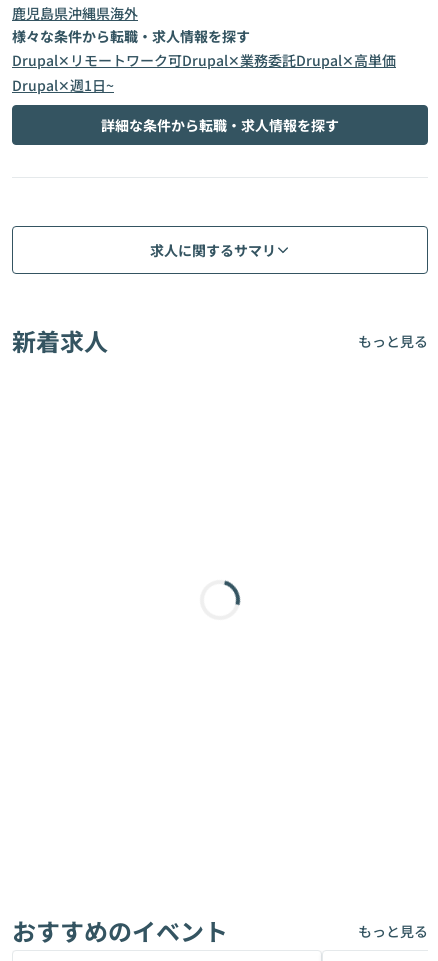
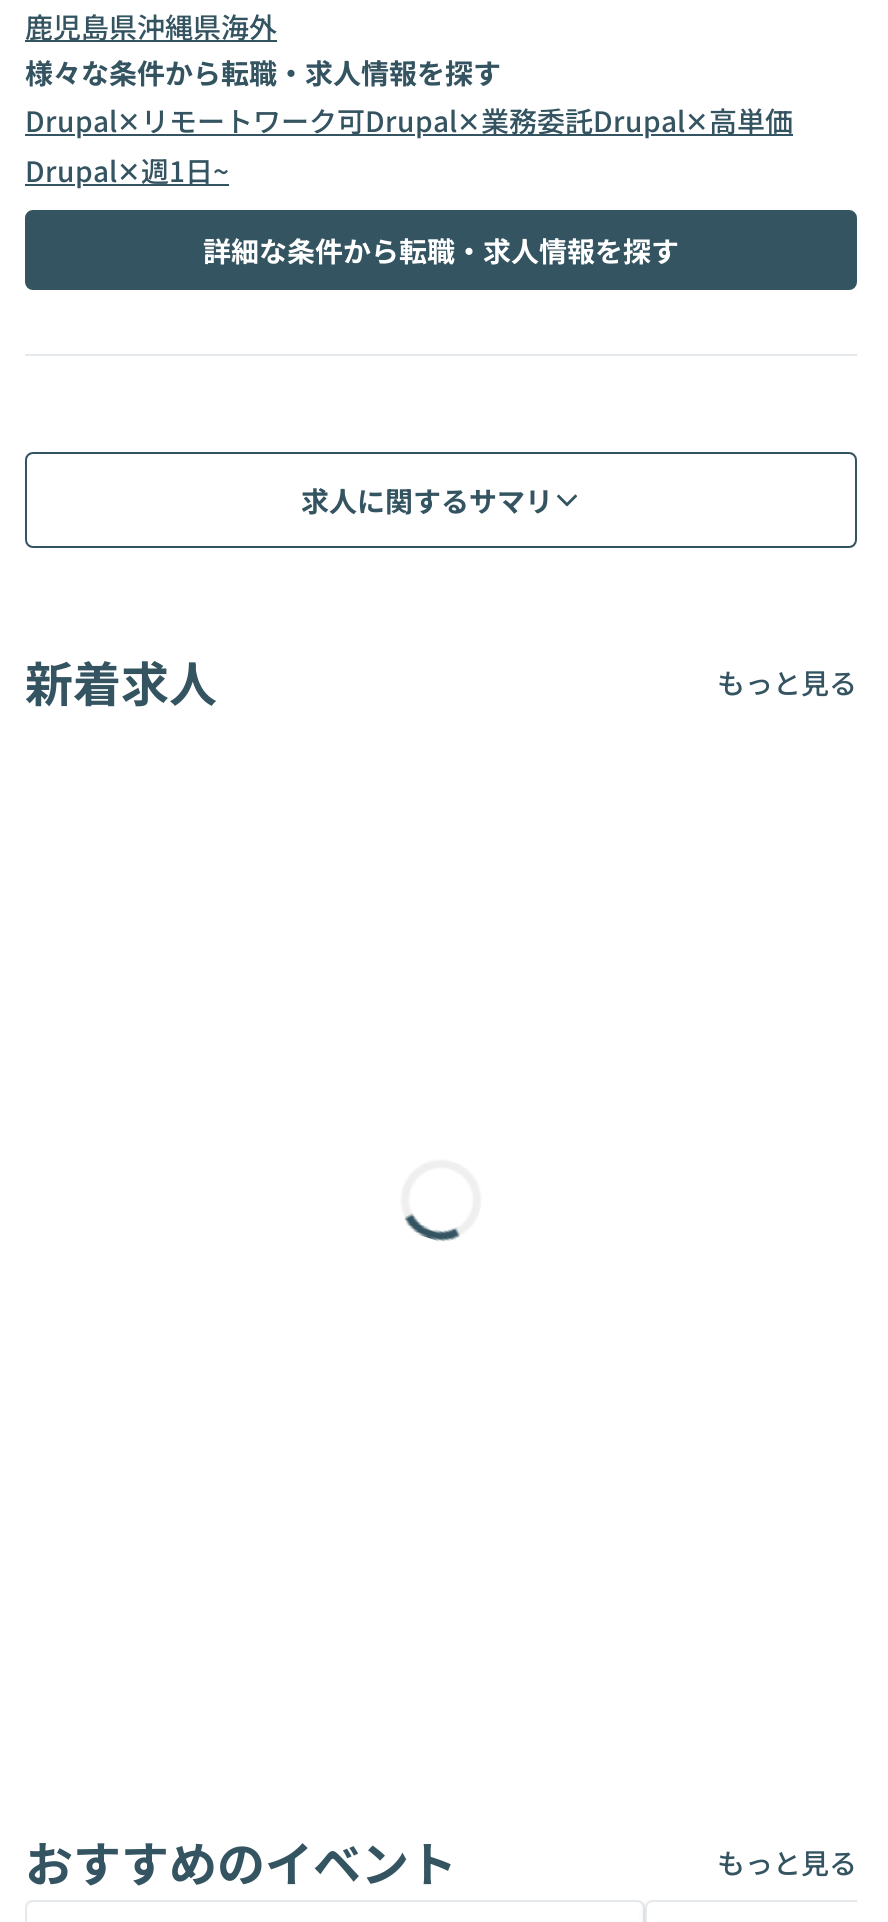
[203,580,241,620] [image] -> [405,1162,481,1242] [image]

